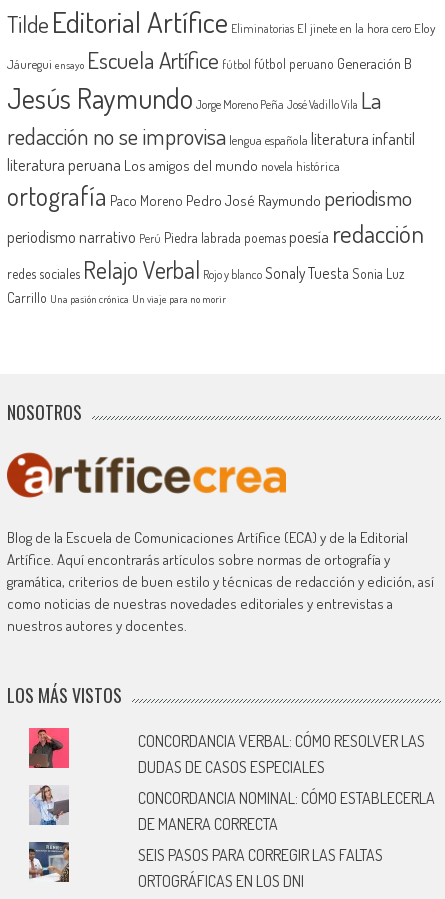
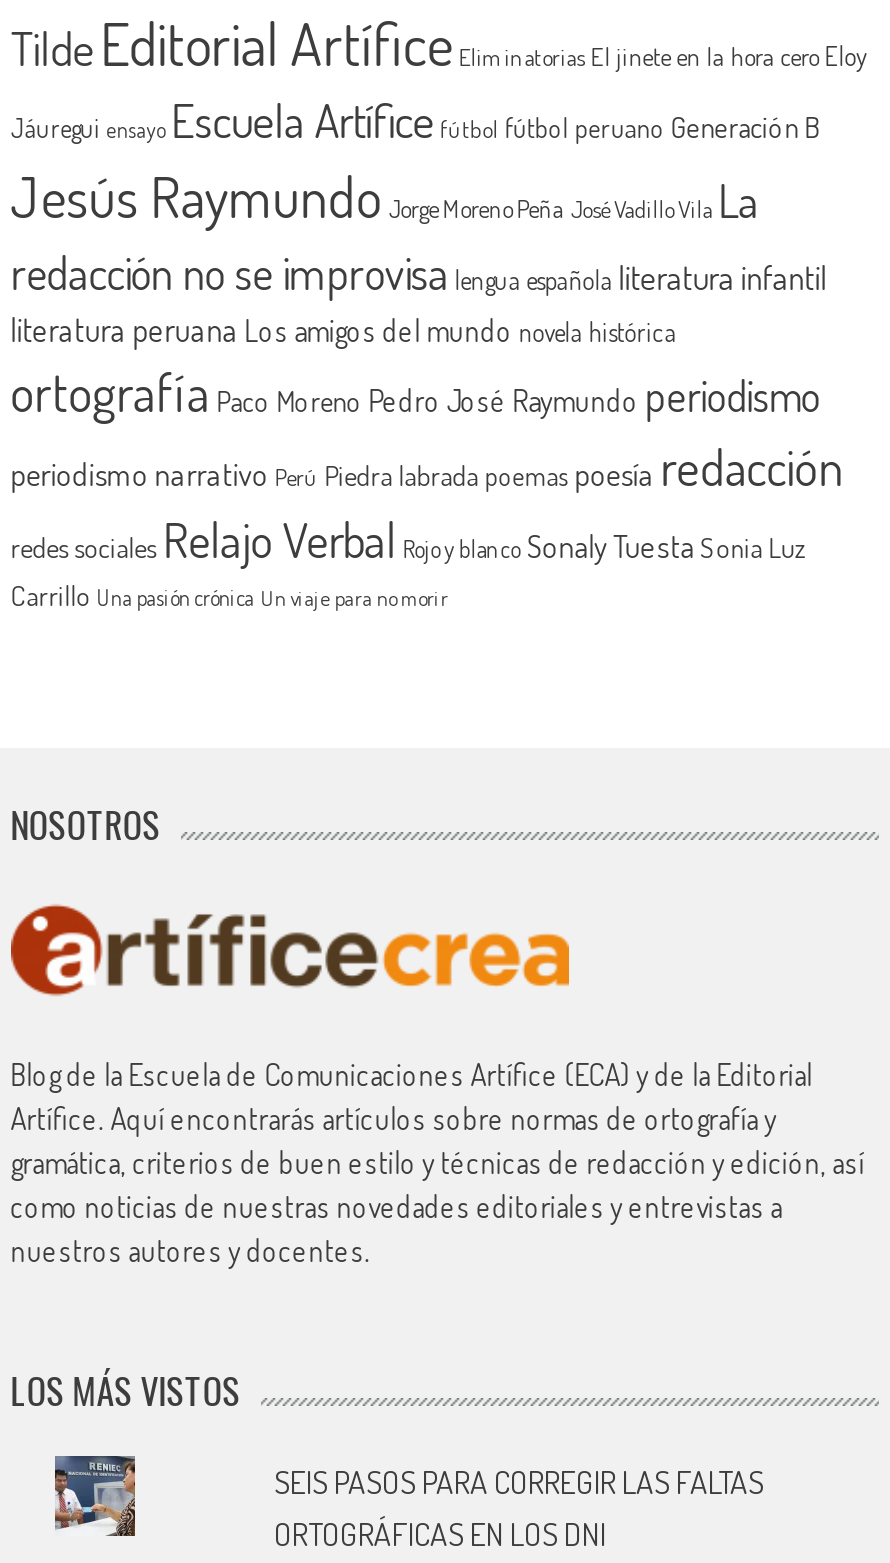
[28,727,70,769] [image] -> none
[138,731,435,834] CONCORDANCIA VERBAL: CÓMO RESOLVER LAS | DUDAS DE CASOS ESPECIALES | CONCORDANCIA NOMINAL: CÓMO ESTABLECERLA | DE MANERA CORRECTA -> none
[29,784,70,826] [image] -> none

